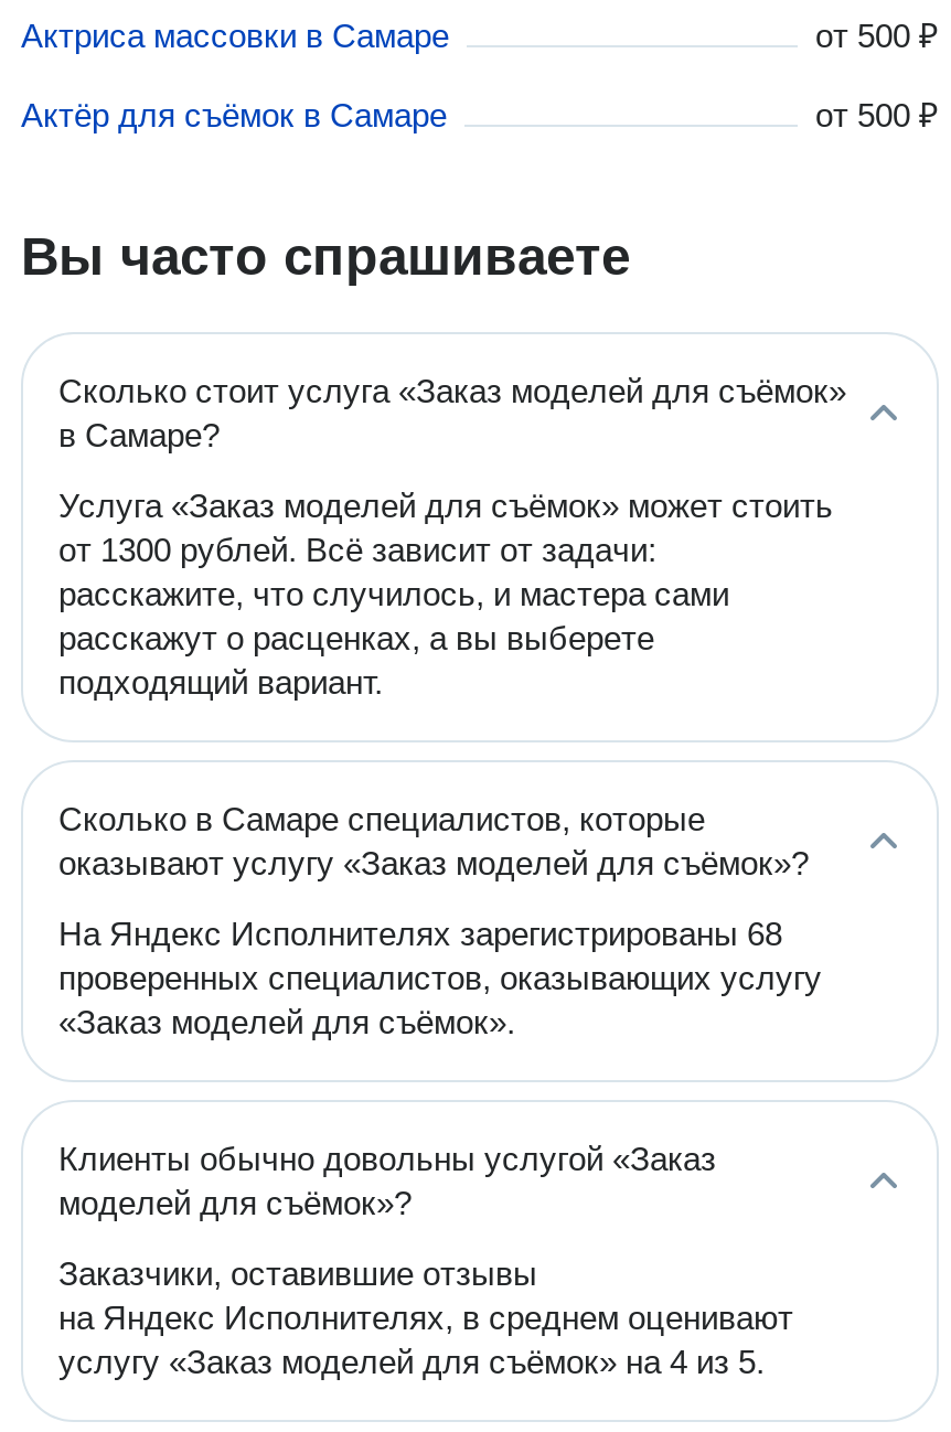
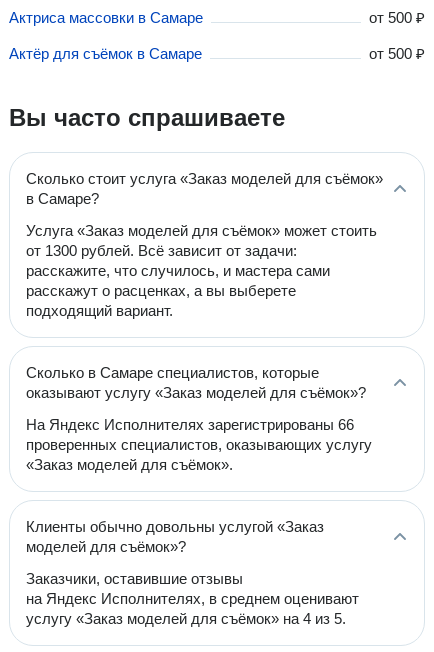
[58,915,782,952] На Яндекс Исполнителях зарегистрированы 68 -> [26,416,354,433] На Яндекс Исполнителях зарегистрированы 66

